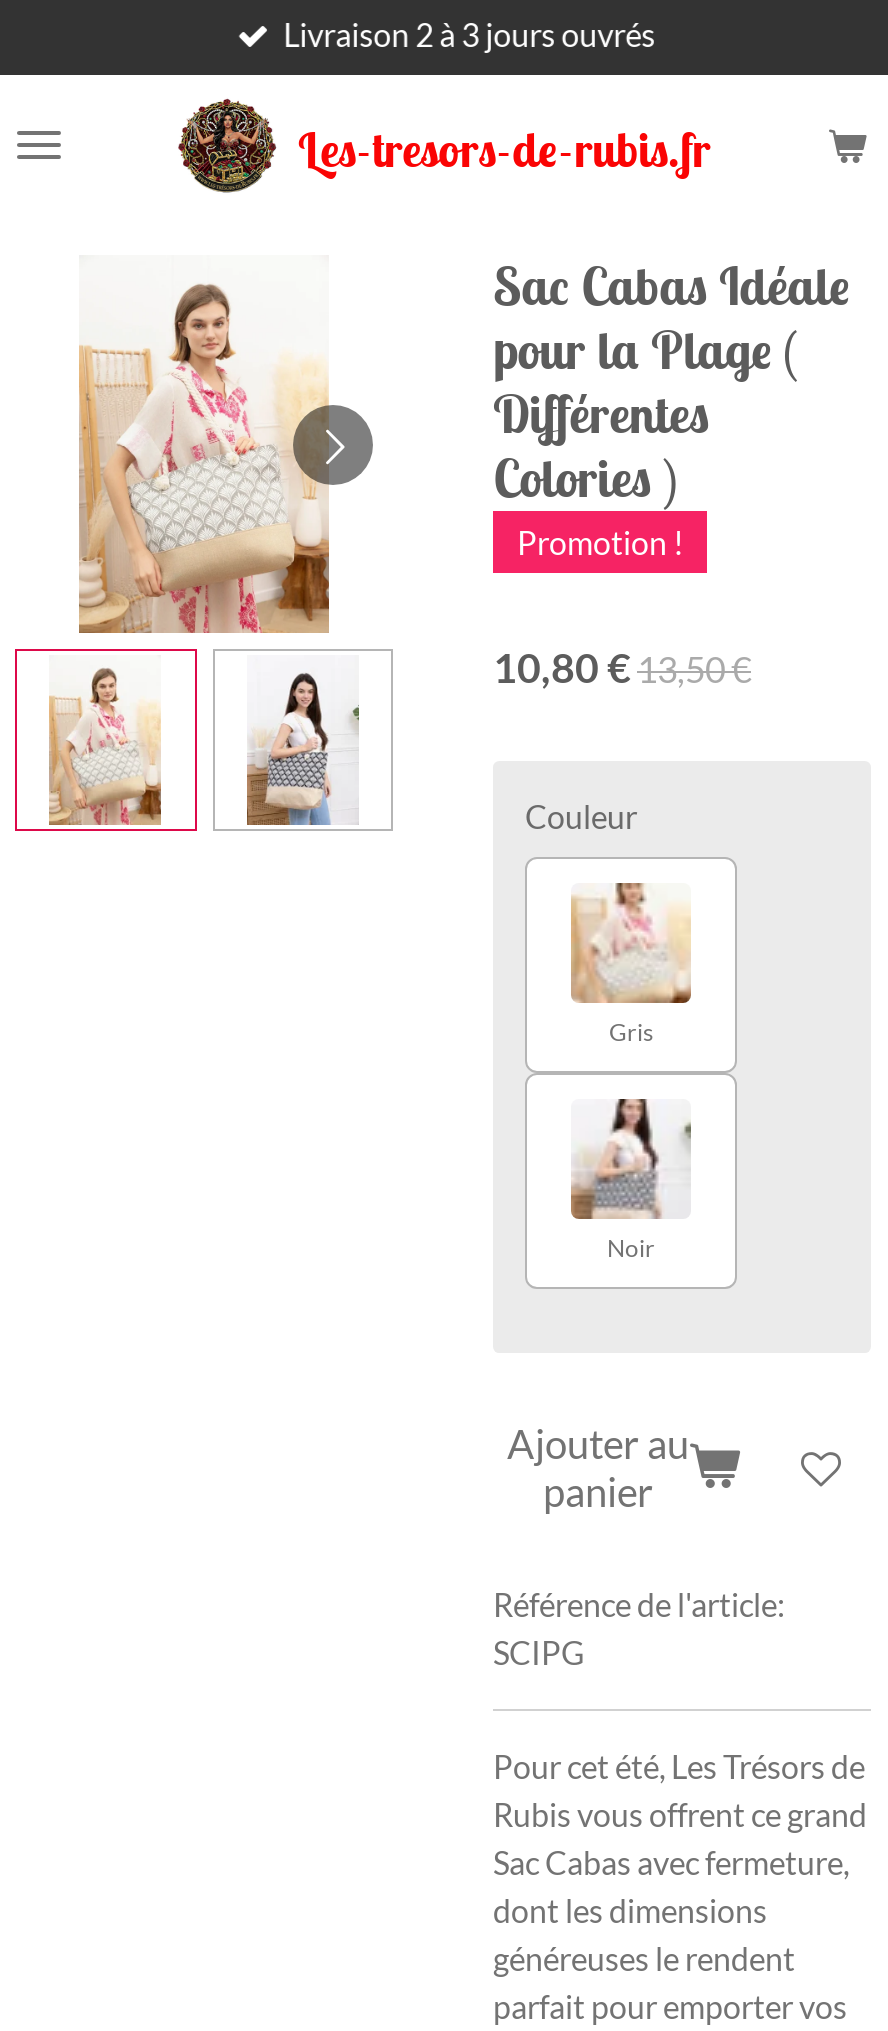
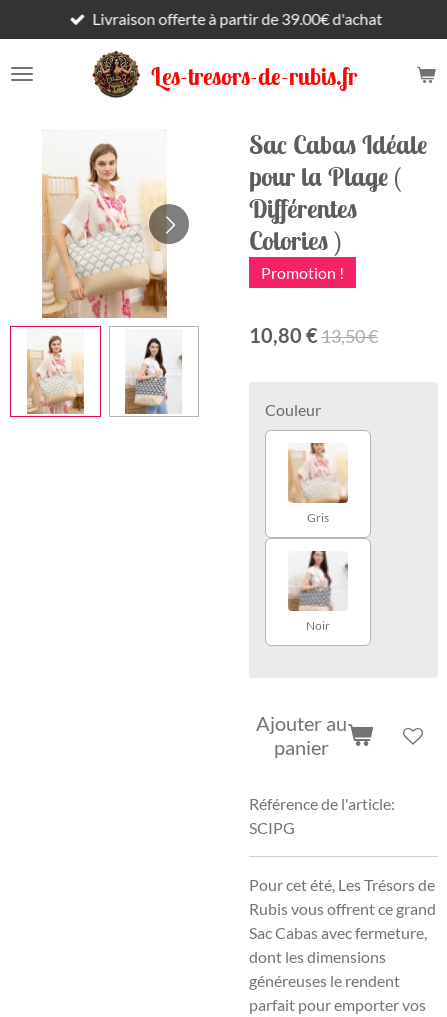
[283,15,655,53] Livraison 2 à 3 jours ouvrés -> [92,9,382,28] Livraison offerte à partir de 39.00€ d'achat

